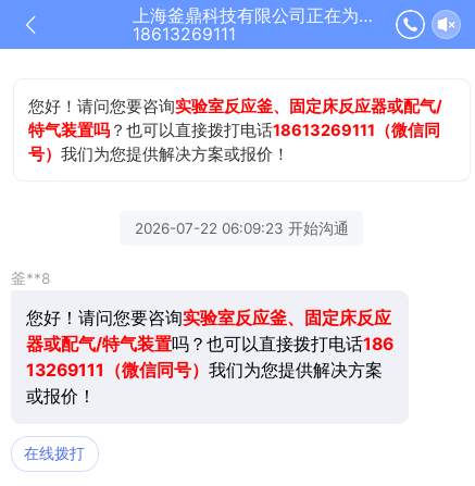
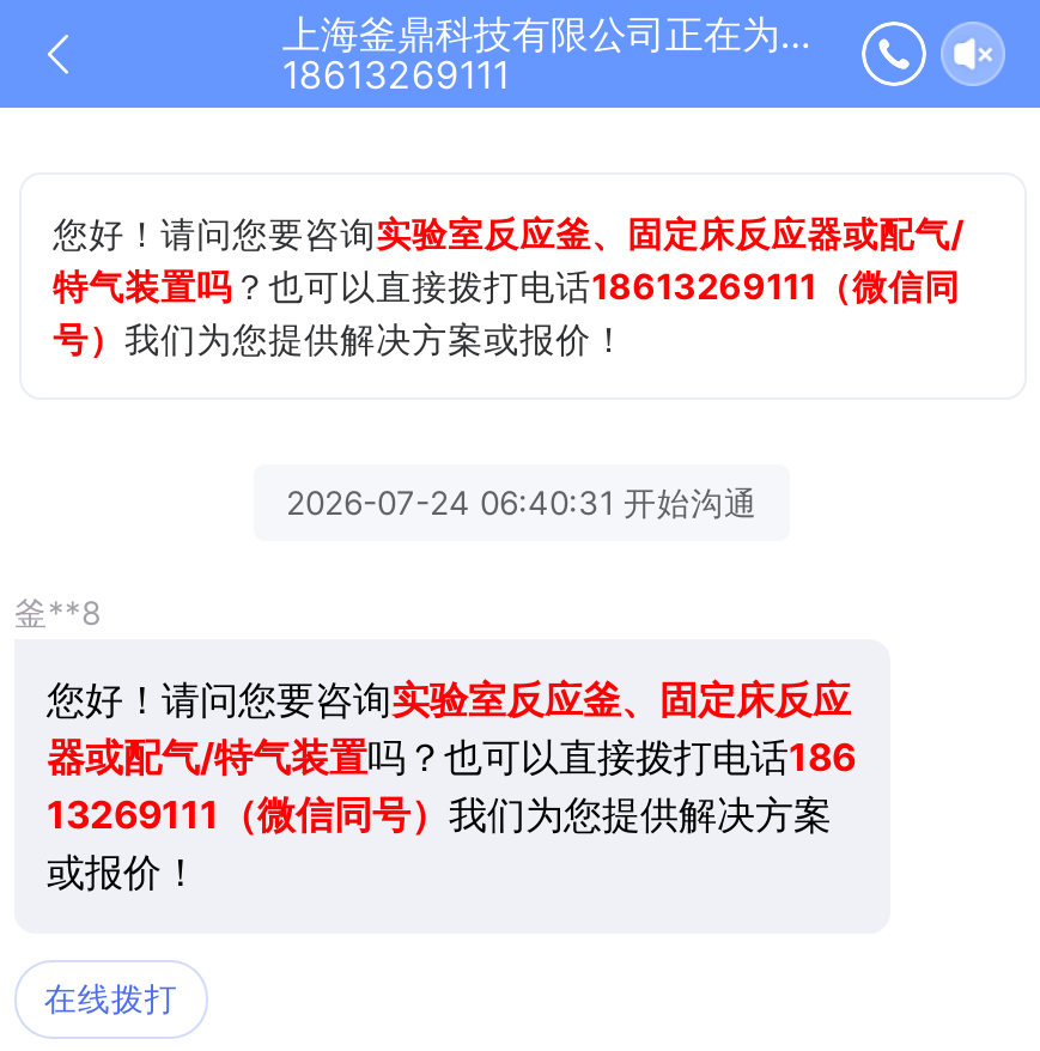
[134,220,348,237] 2026-07-22 06:09:23 开始沟通 -> [286,483,758,522] 2026-07-24 06:40:31 开始沟通

